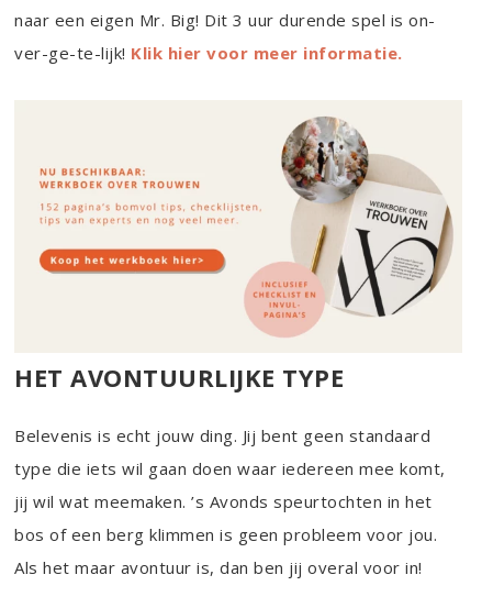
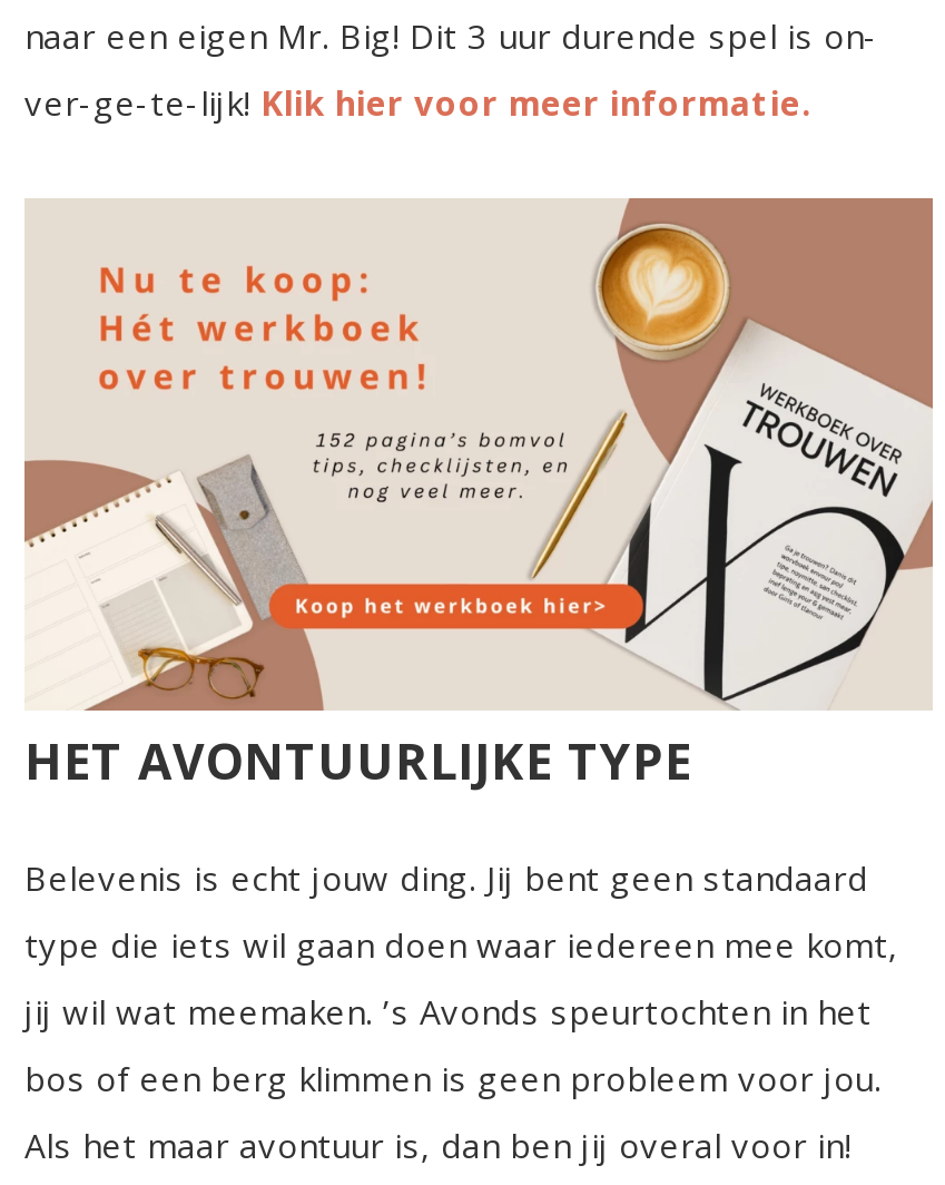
[14,100,462,353] [image] -> [22,196,935,713] [image]

